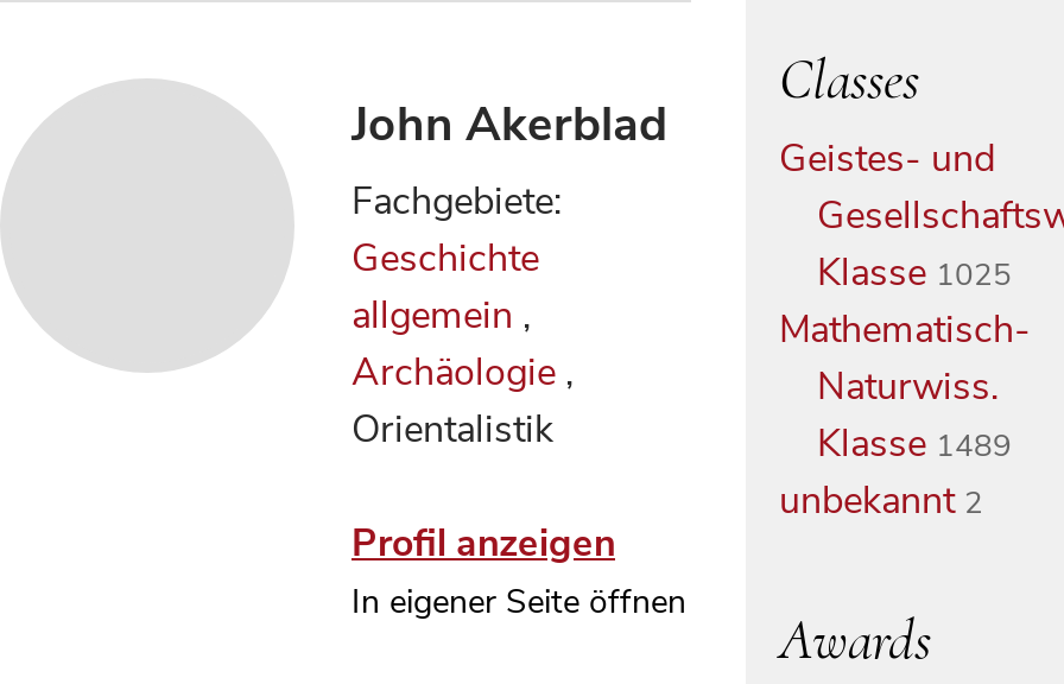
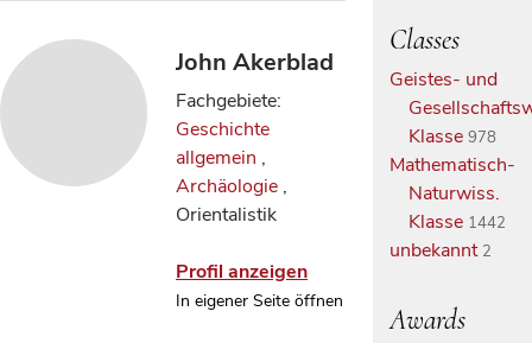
[817,247,1012,300] Klasse 1025 -> [408,124,496,150] Klasse 978
[817,418,1012,471] Klasse 1489 -> [408,209,506,235] Klasse 1442

